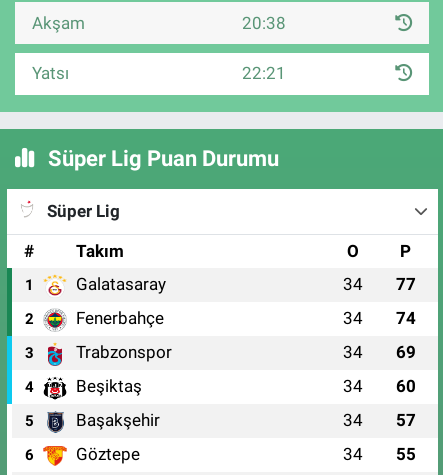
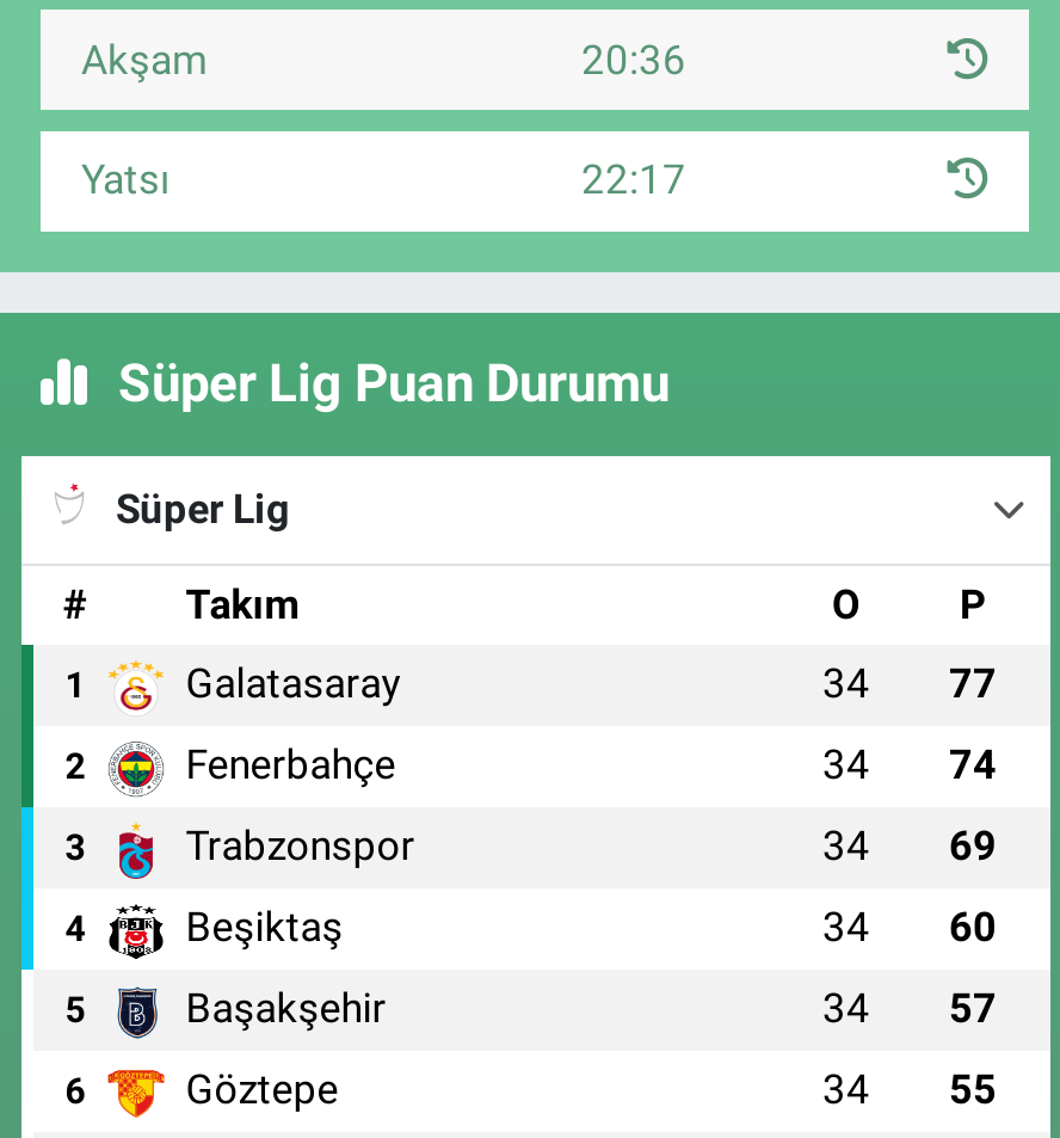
[241,13,285,33] 20:38 -> [581,36,686,84] 20:36
[241,63,285,83] 22:21 -> [581,156,686,204] 22:17

